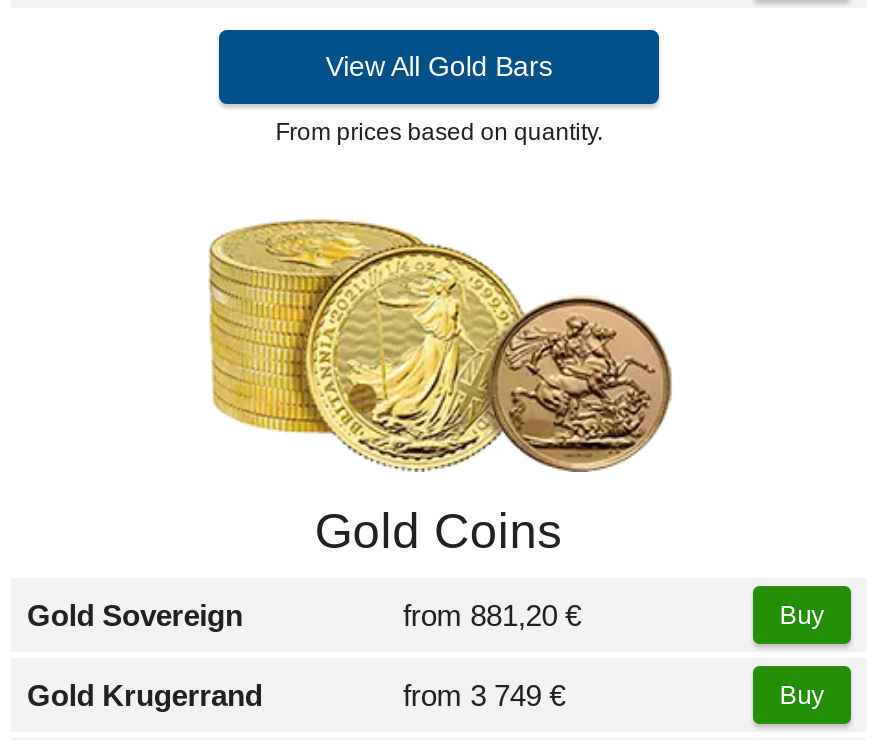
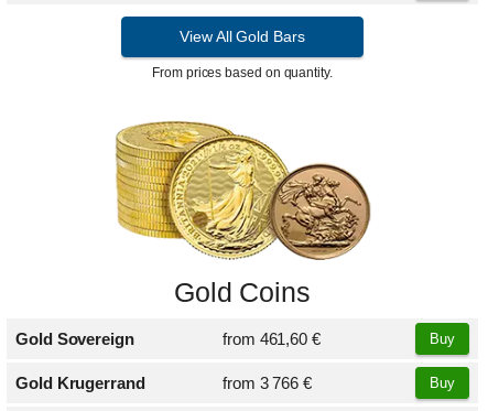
[403,598,581,632] from 881,20 € -> [223,330,321,348] from 461,60 €
[403,678,565,712] from 3 749 € -> [223,374,312,392] from 3 766 €

